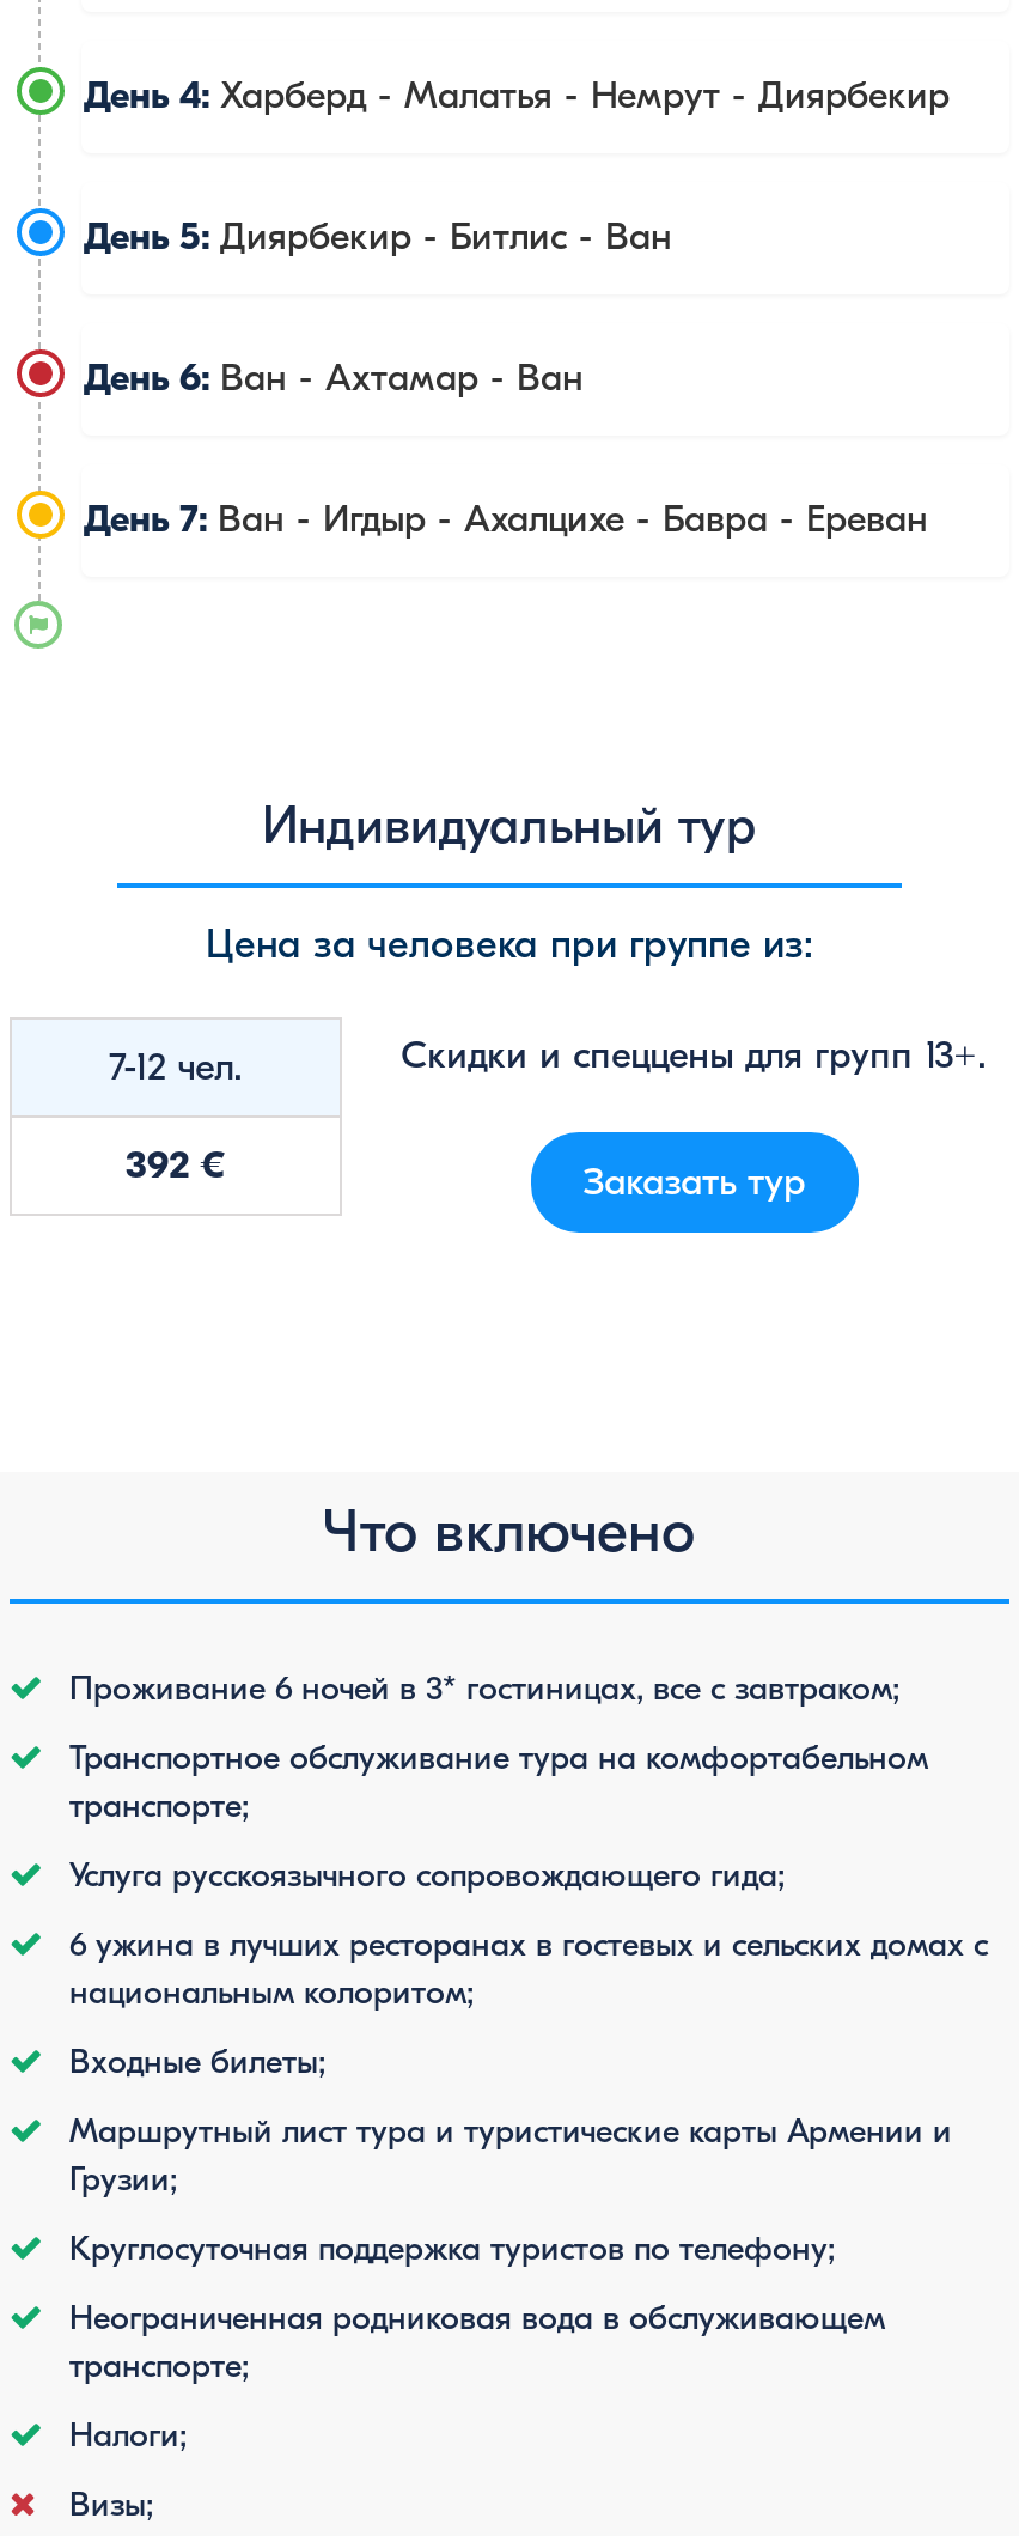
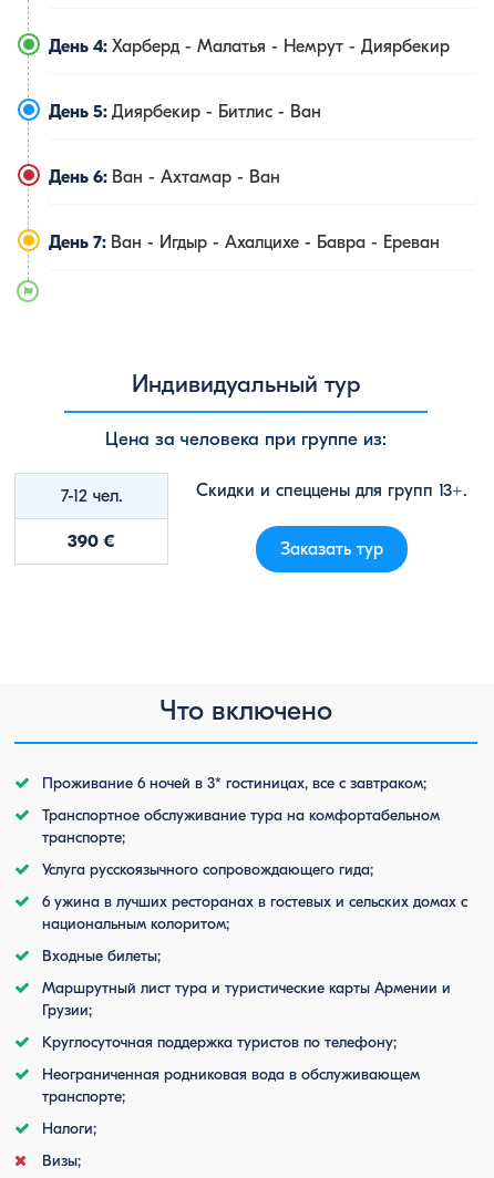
[126,1144,227,1187] 392 € -> [68,531,115,551] 390 €

